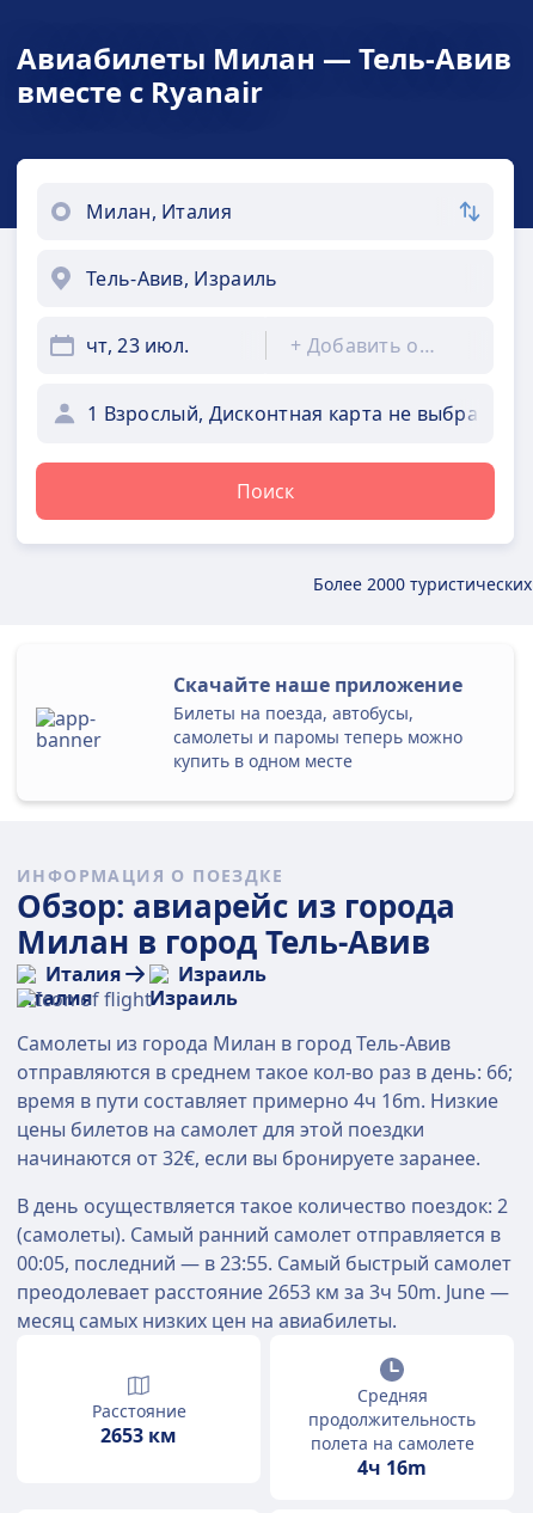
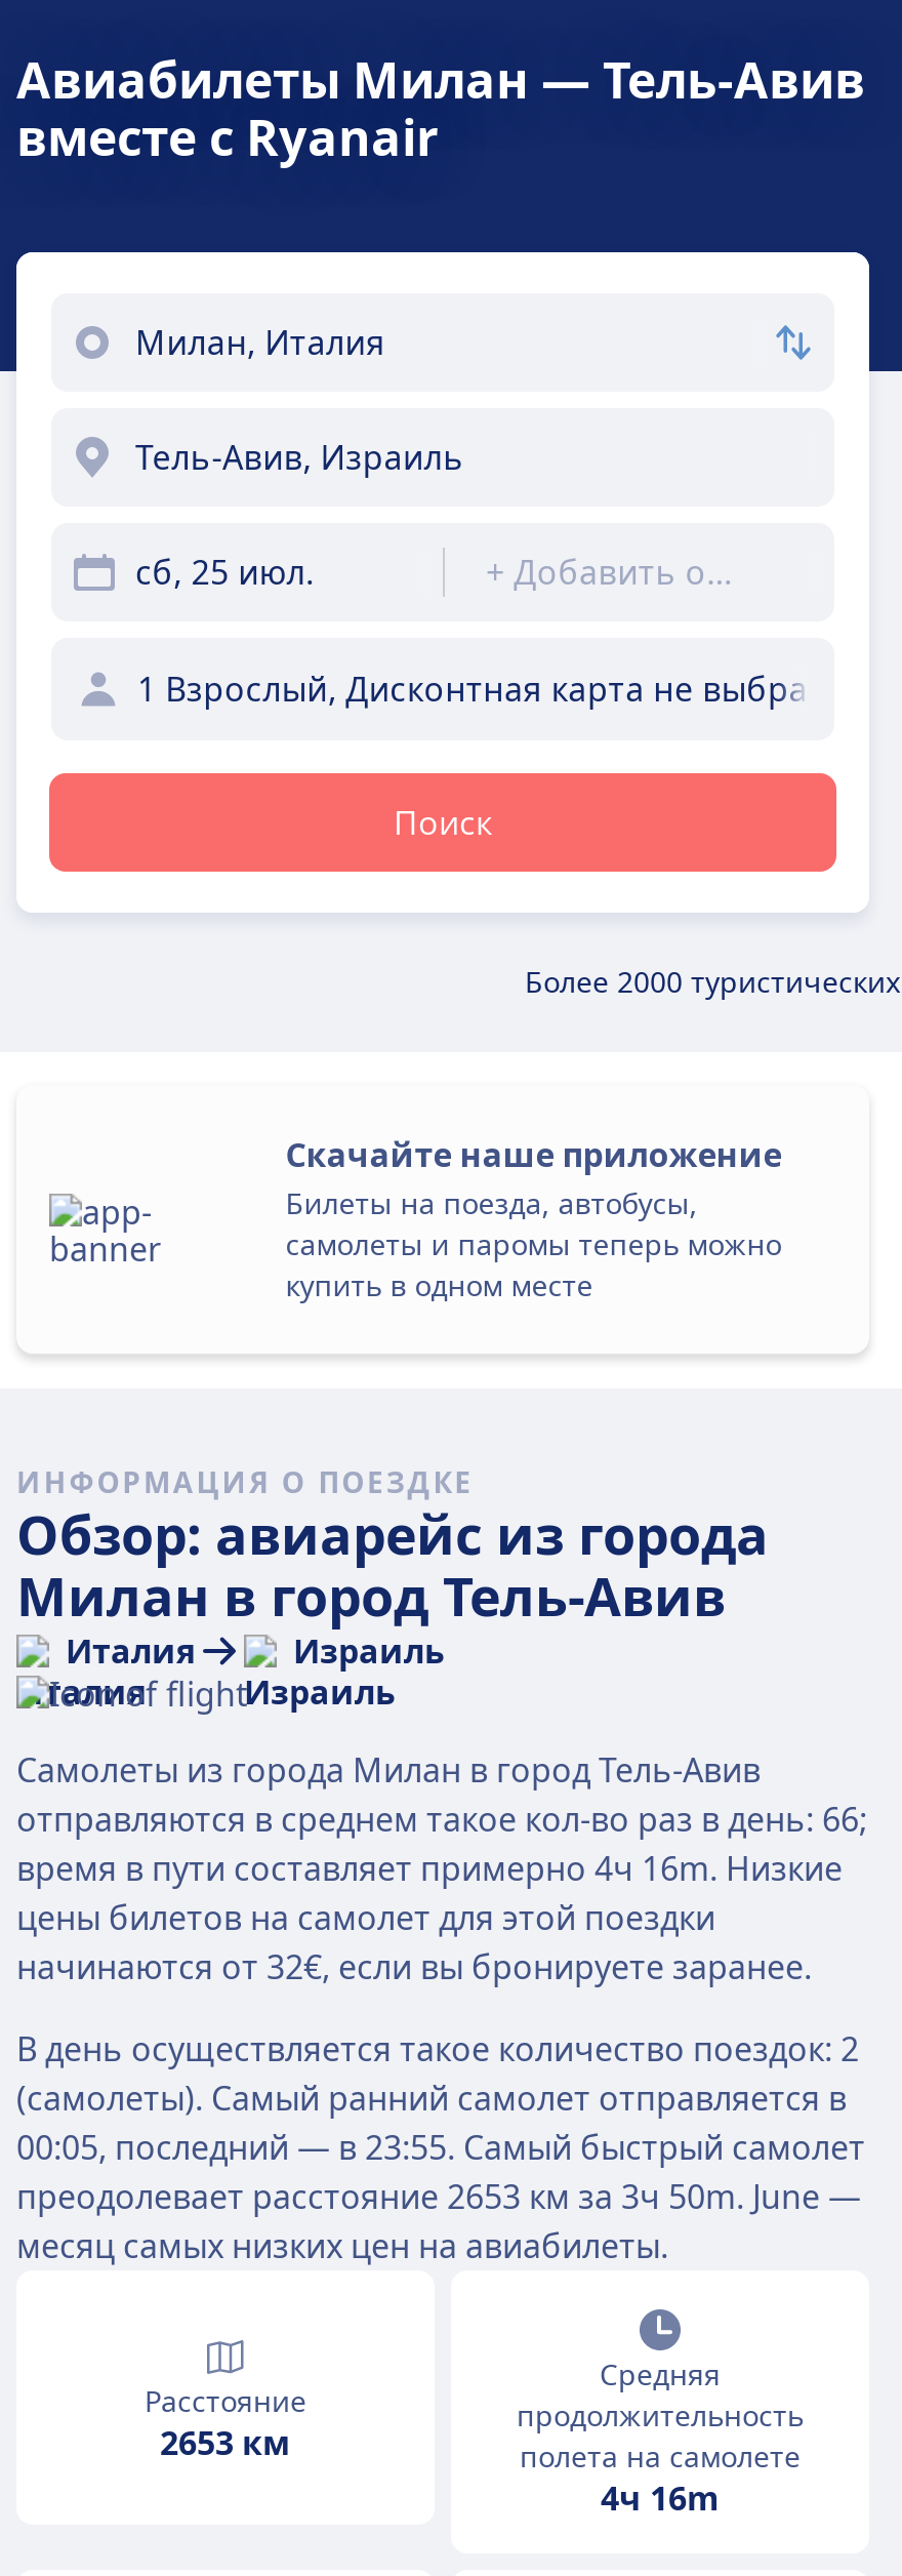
[86,332,189,359] чт, 23 июл. -> [135,550,314,595] сб, 25 июл.

